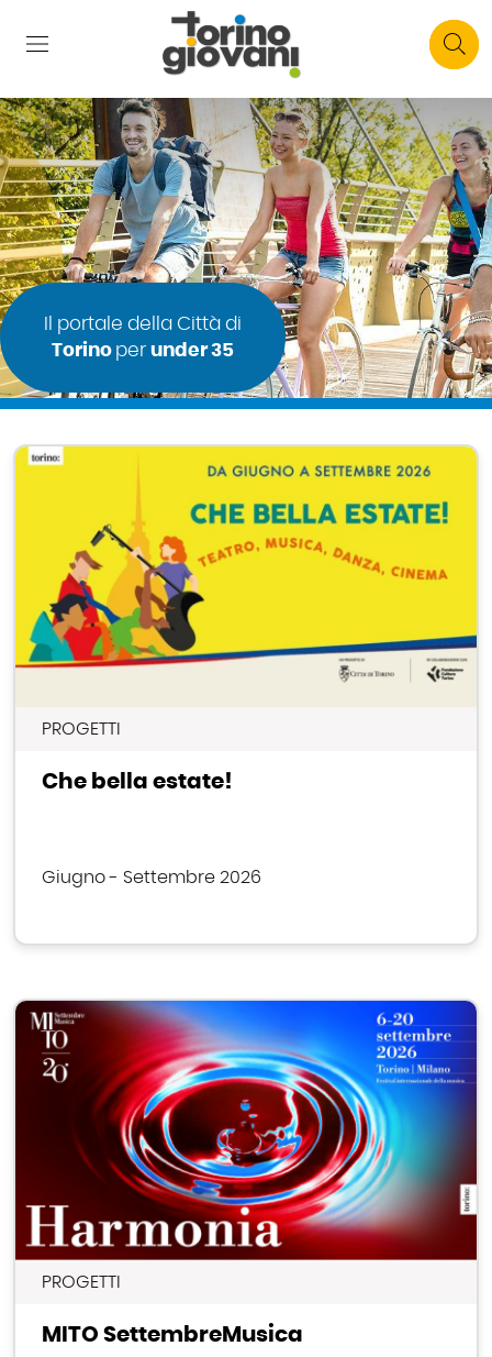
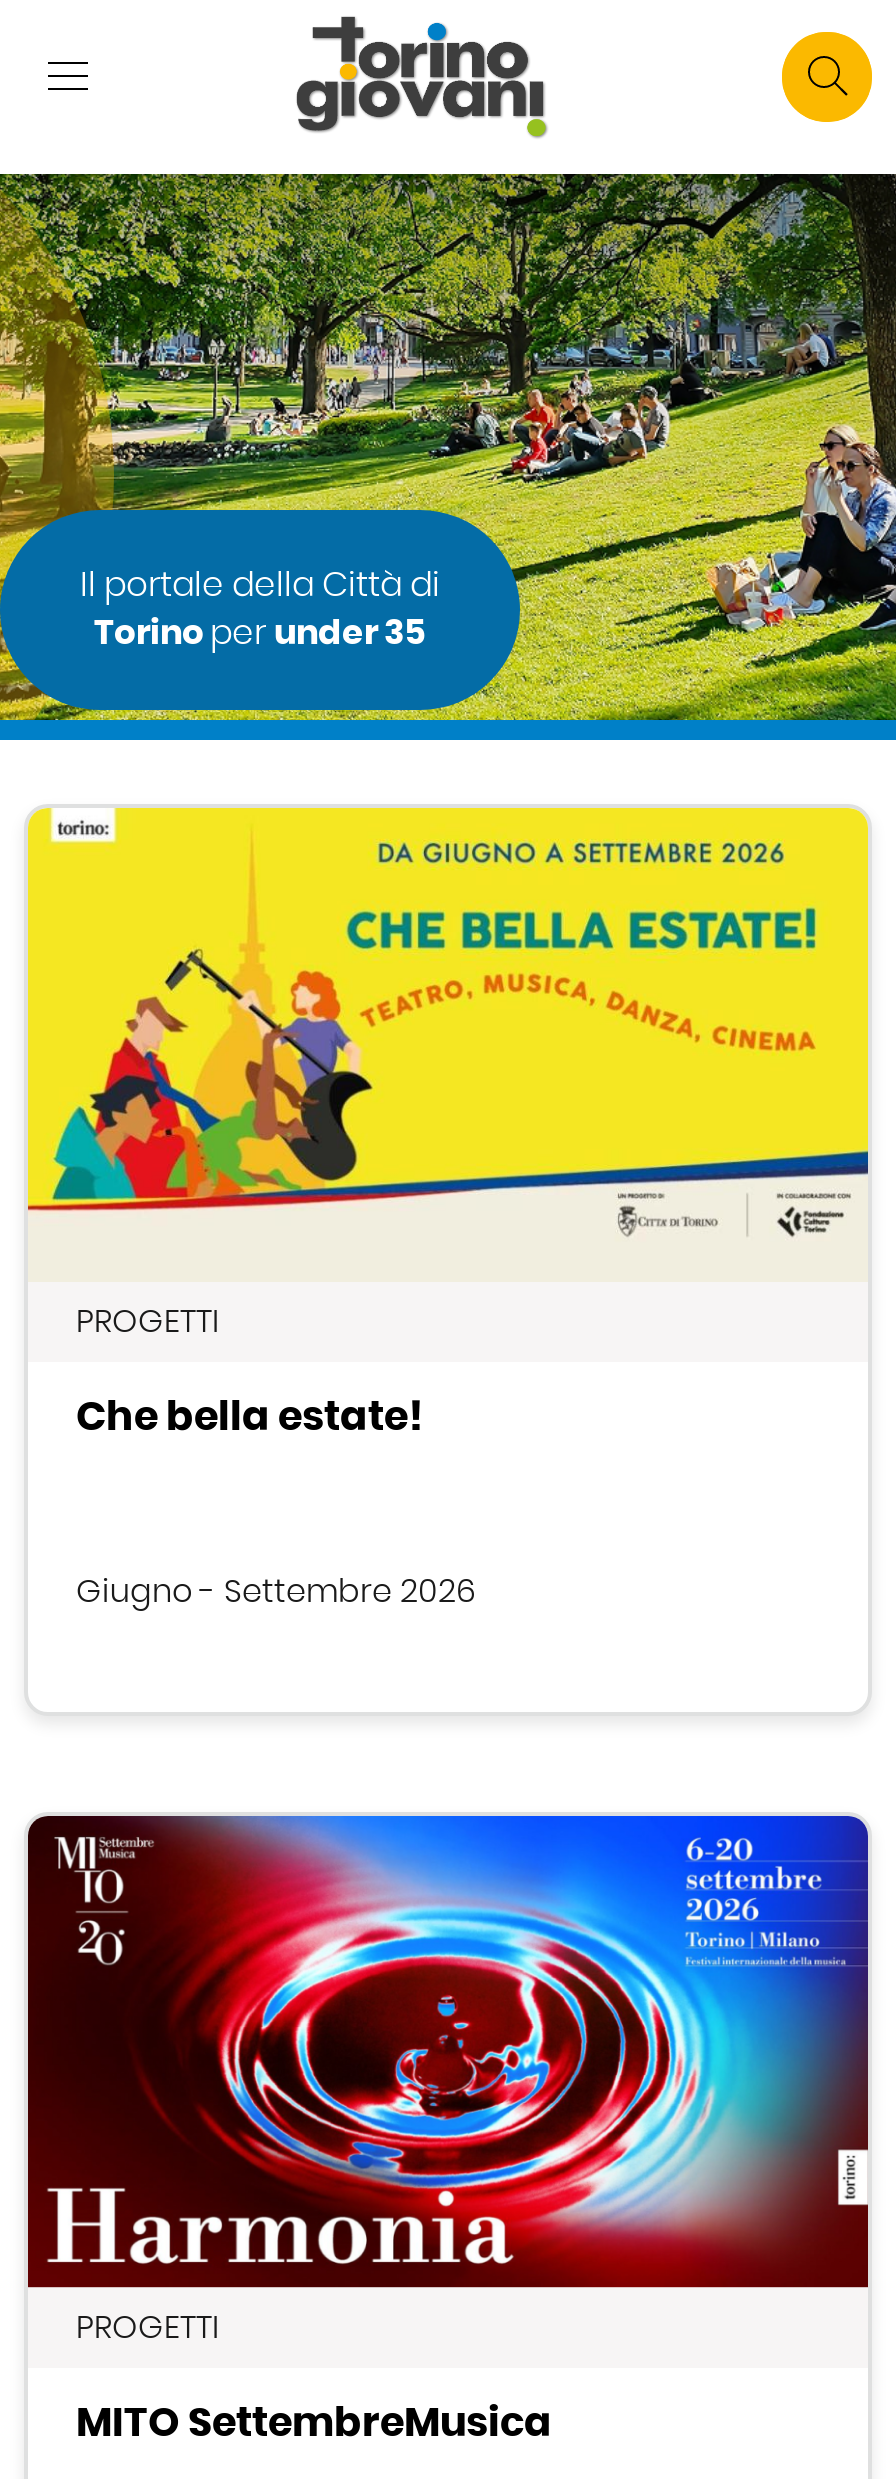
[3,97,489,399] [image] -> [6,172,890,722] [image]

